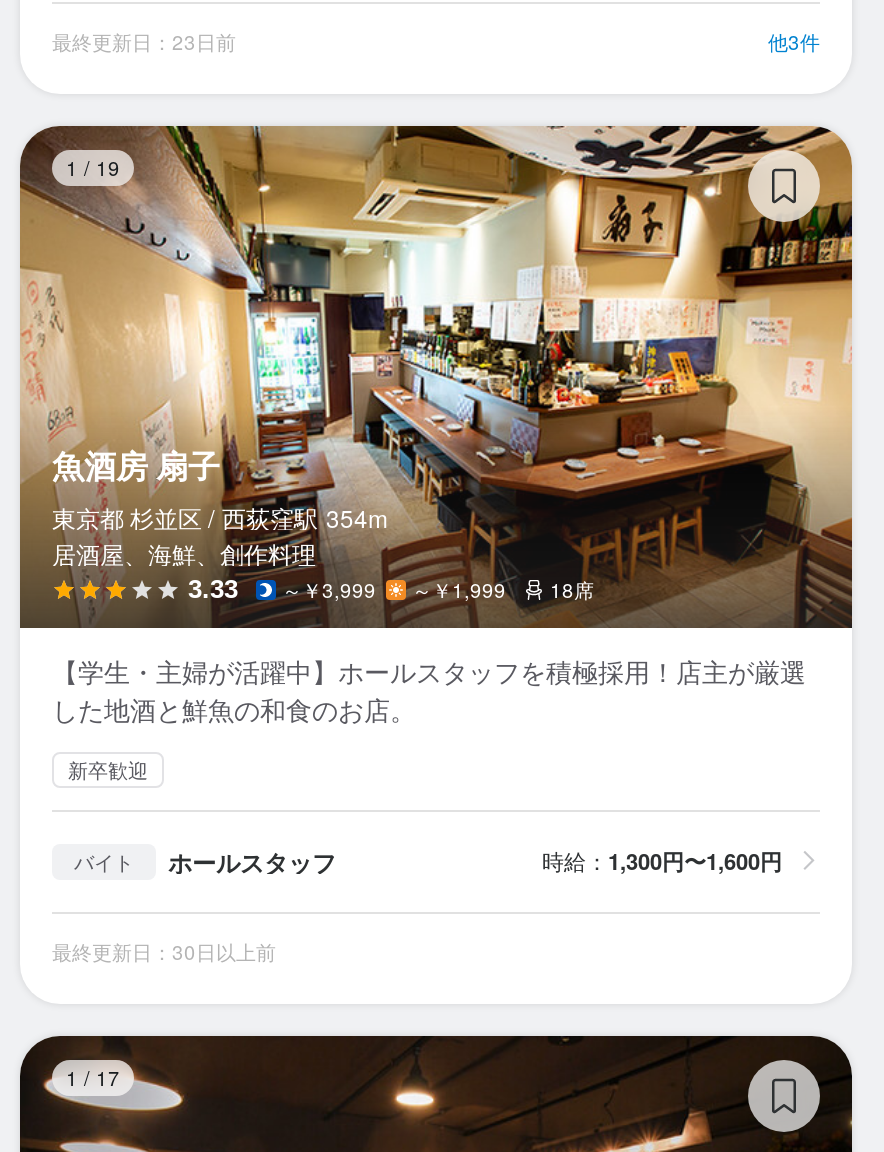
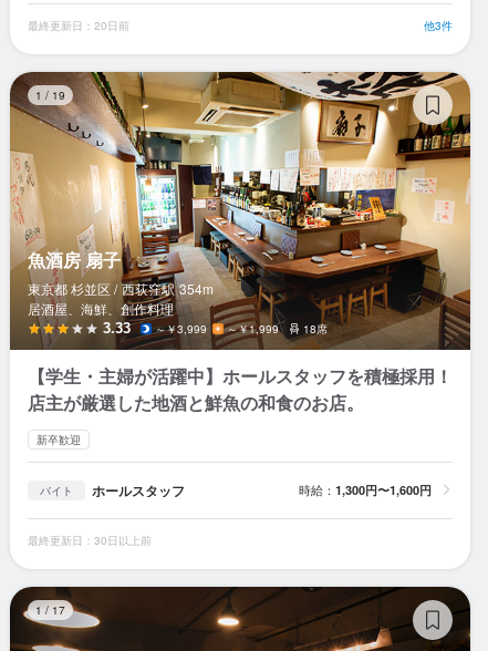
[52,27,236,55] 最終更新日：23日前 -> [28,17,129,33] 最終更新日：20日前

